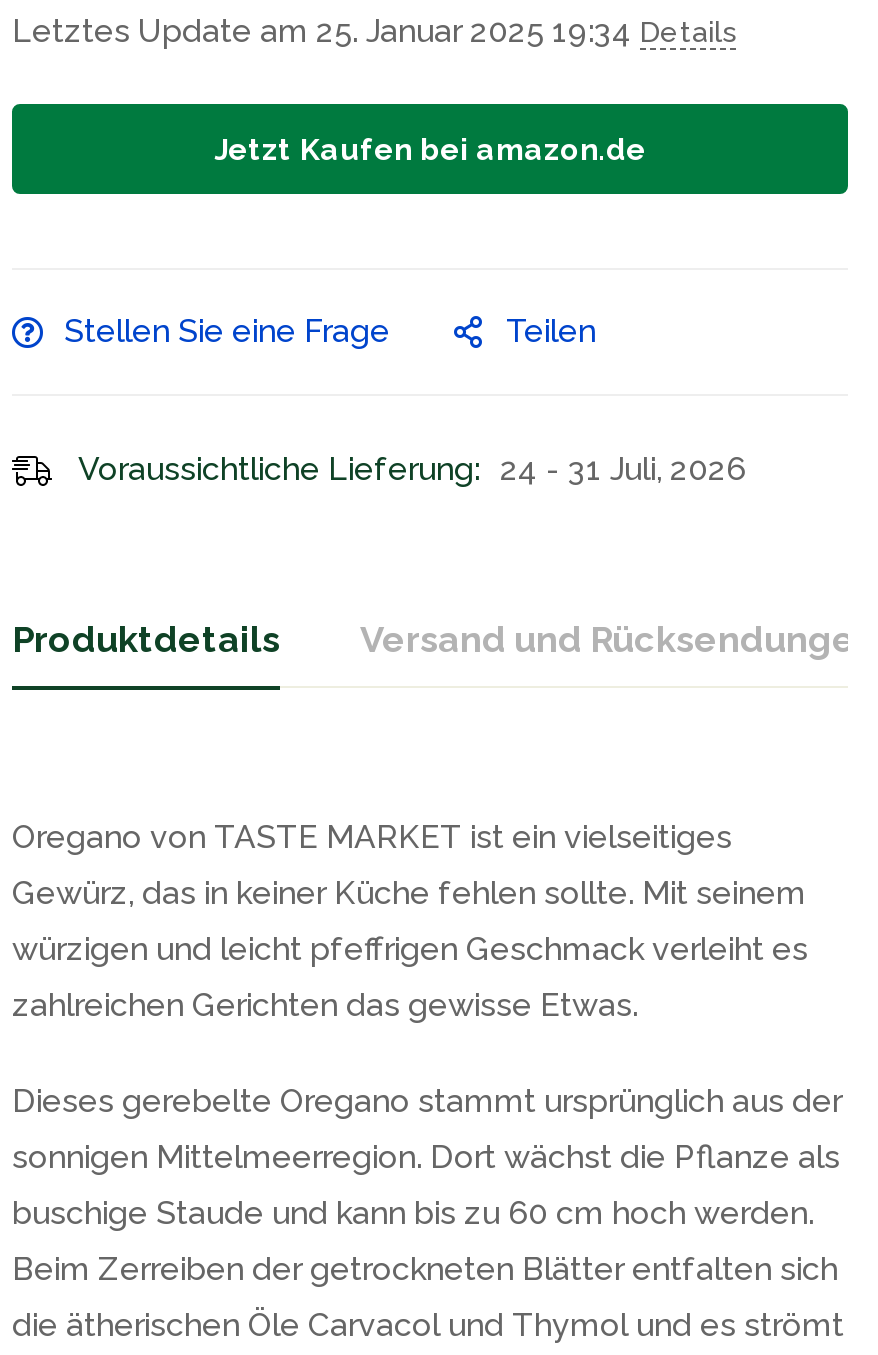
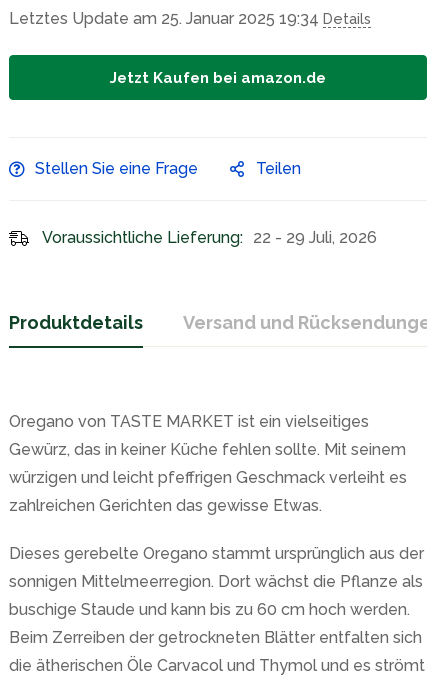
[78,450,746,488] Voraussichtliche Lieferung: 24 - 31 Juli, 2026 -> [42,228,377,247] Voraussichtliche Lieferung: 22 - 29 Juli, 2026

